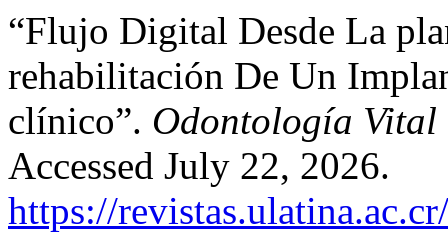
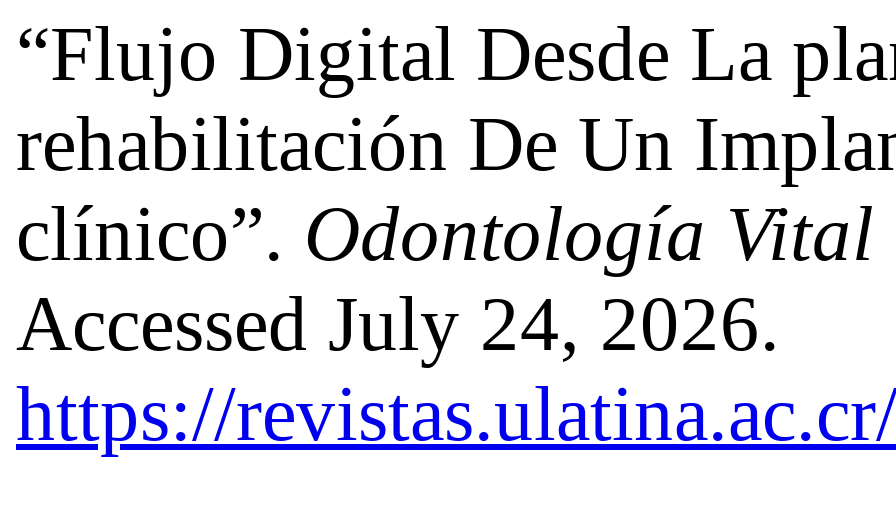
[8,144,390,187] Accessed July 22, 2026. -> [16,280,780,366] Accessed July 24, 2026.

